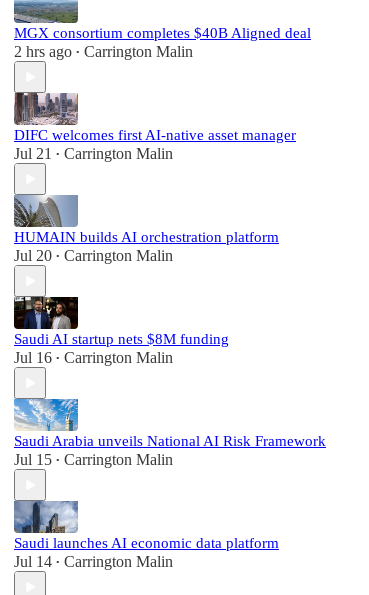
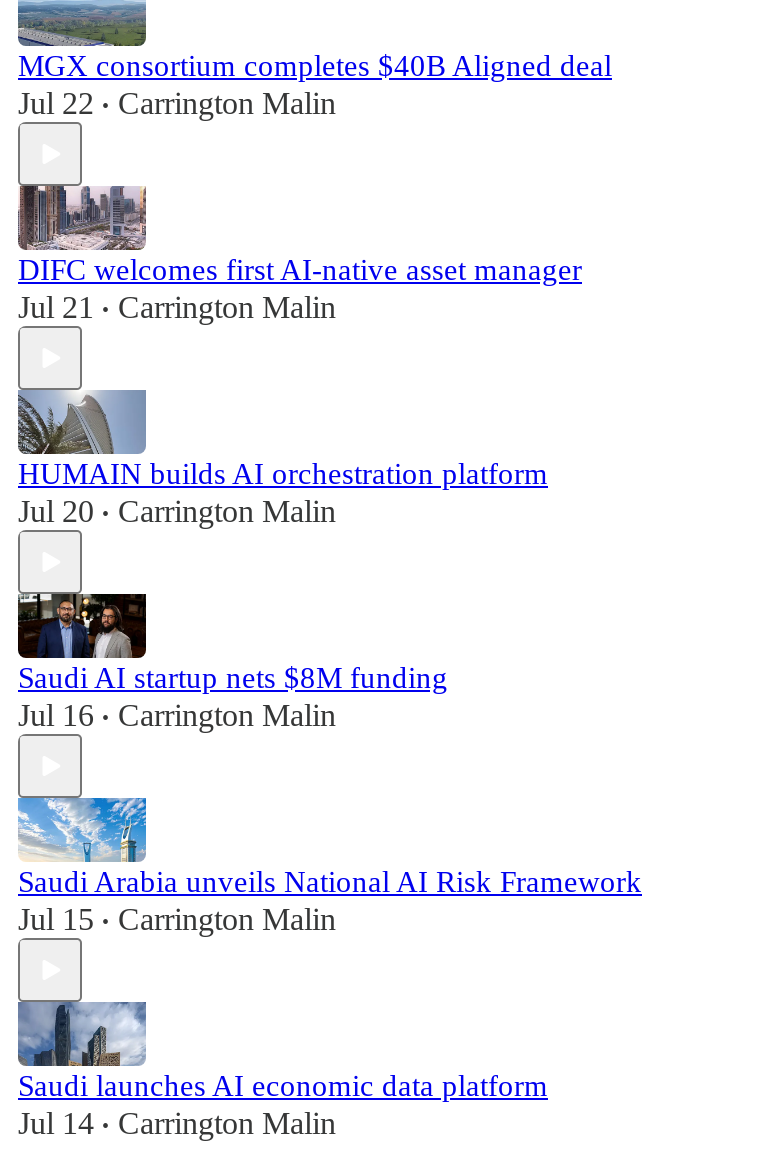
[14,43,193,60] 2 hrs ago • Carrington Malin -> [18,86,336,120] Jul 22 • Carrington Malin

